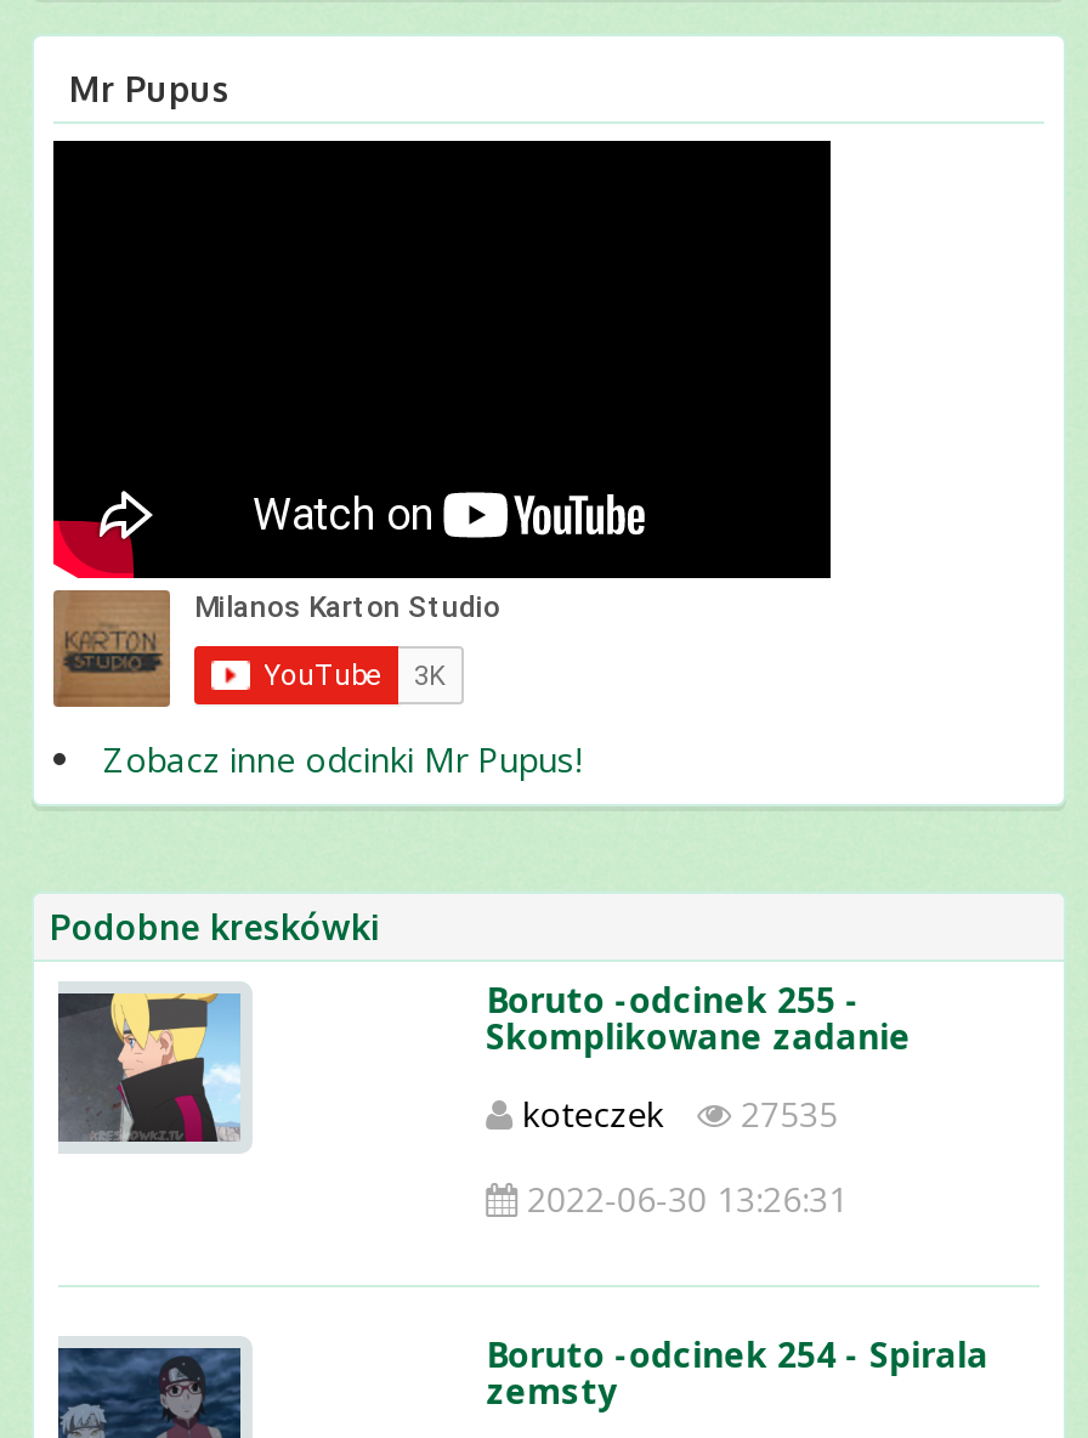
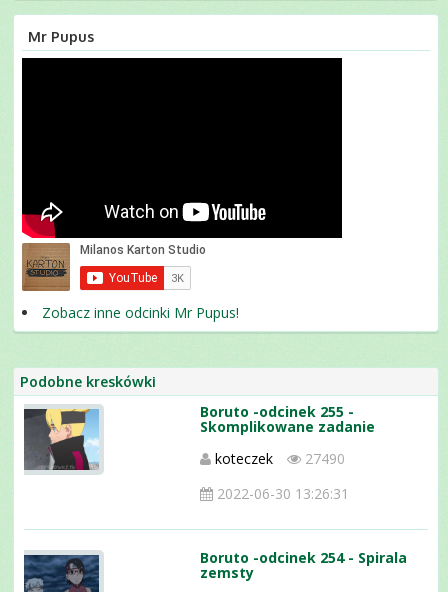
[522,1091,838,1137] koteczek 27535 -> [215,449,345,468] koteczek 27490

